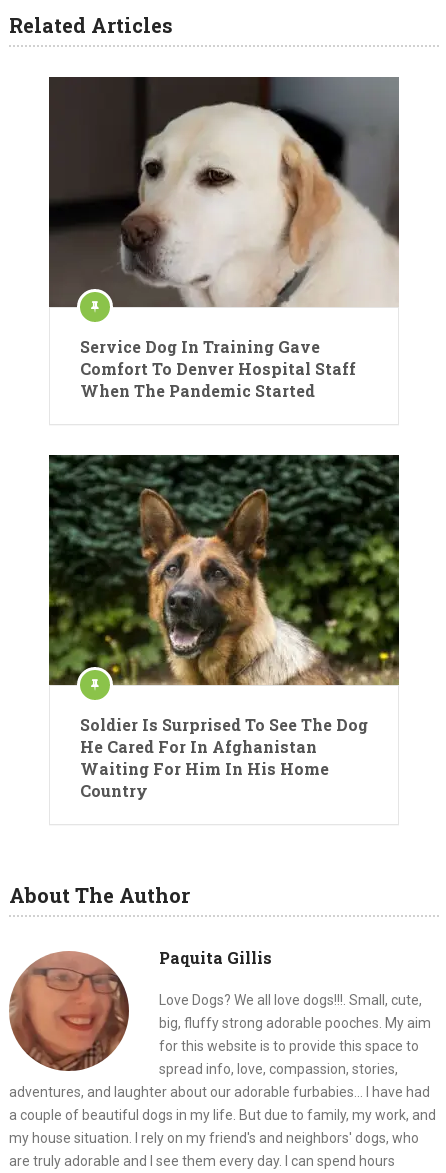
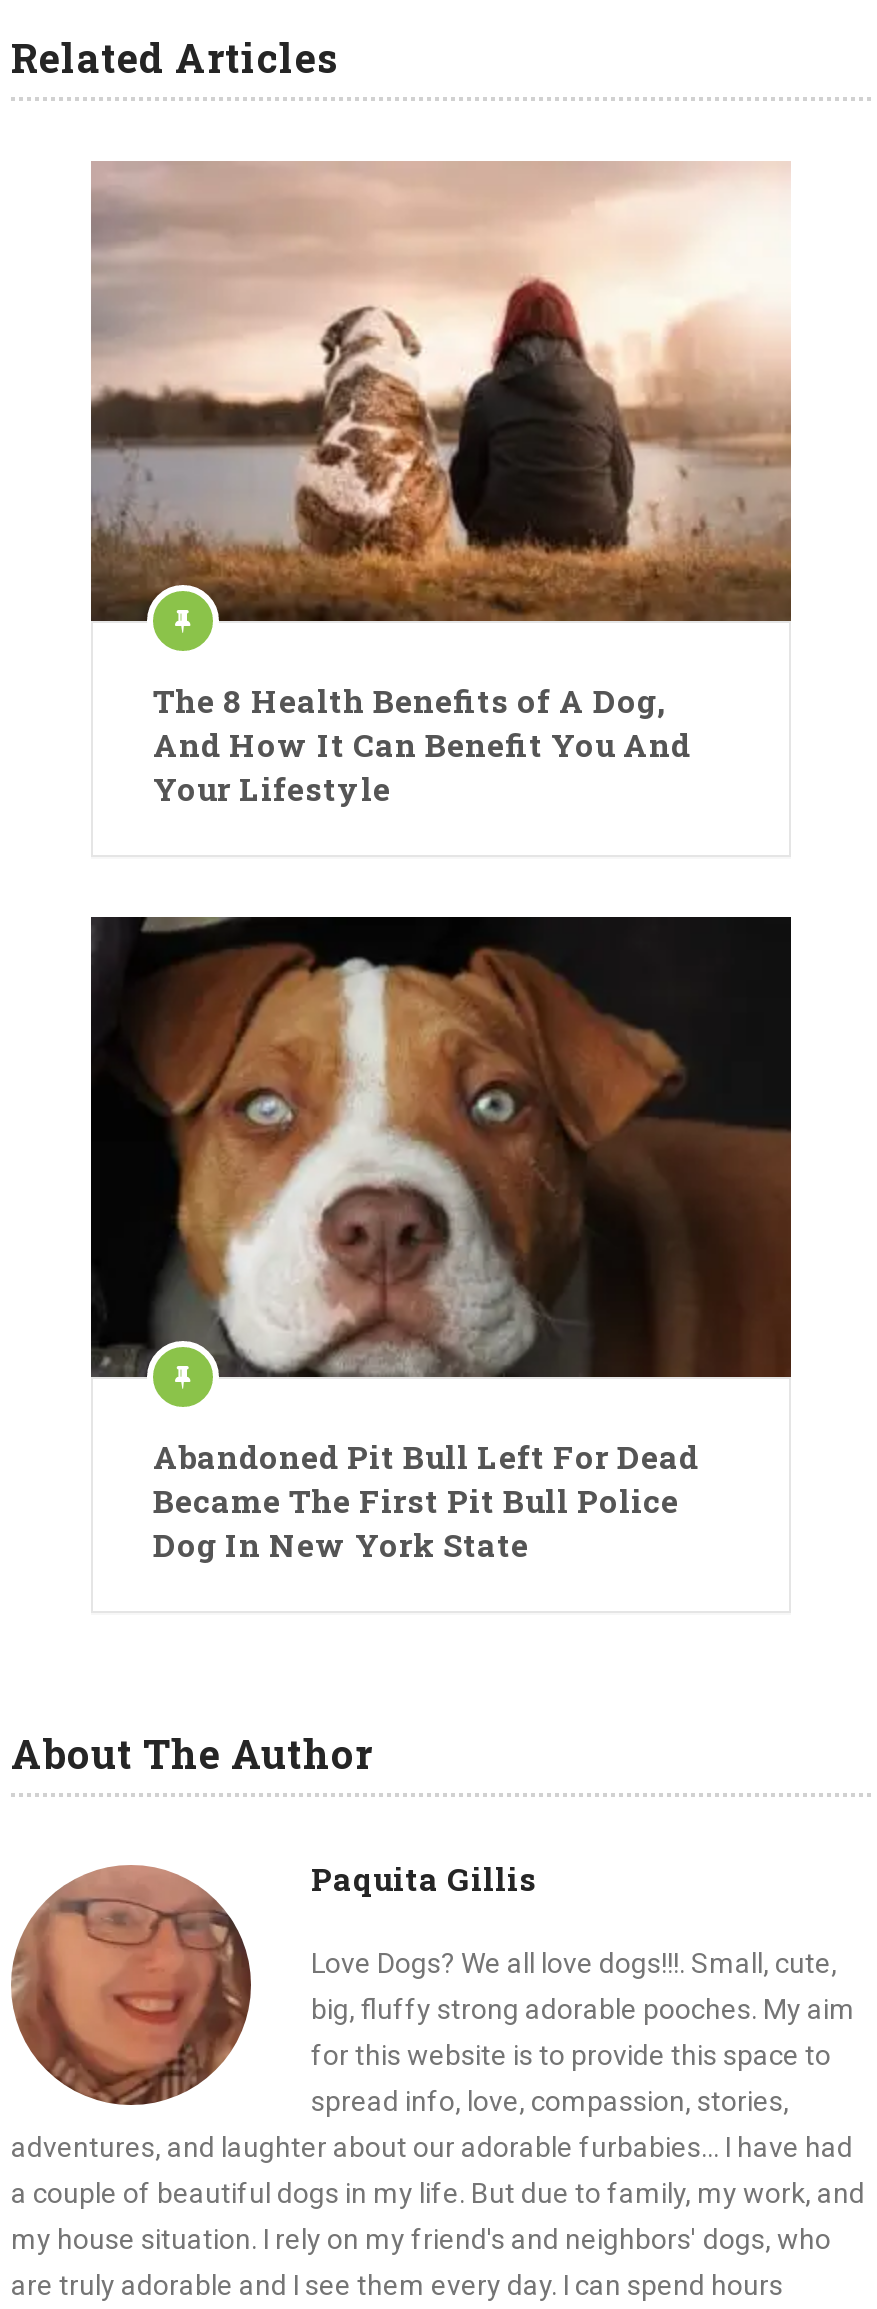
[49,76,400,401] [image] | Service Dog In Training Gave | Comfort To Denver Hospital Staff | When The Pandemic Started -> [91,161,793,809] [image] | The 8 Health Benefits of A Dog, | And How It Can Benefit You And | Your Lifestyle
[48,454,399,801] [image] | Soldier Is Surprised To See The Dog | He Cared For In Afghanistan | Waiting For Him In His Home | Country -> [91,915,791,1565] [image] | Abandoned Pit Bull Left For Dead | Became The First Pit Bull Police | Dog In New York State

